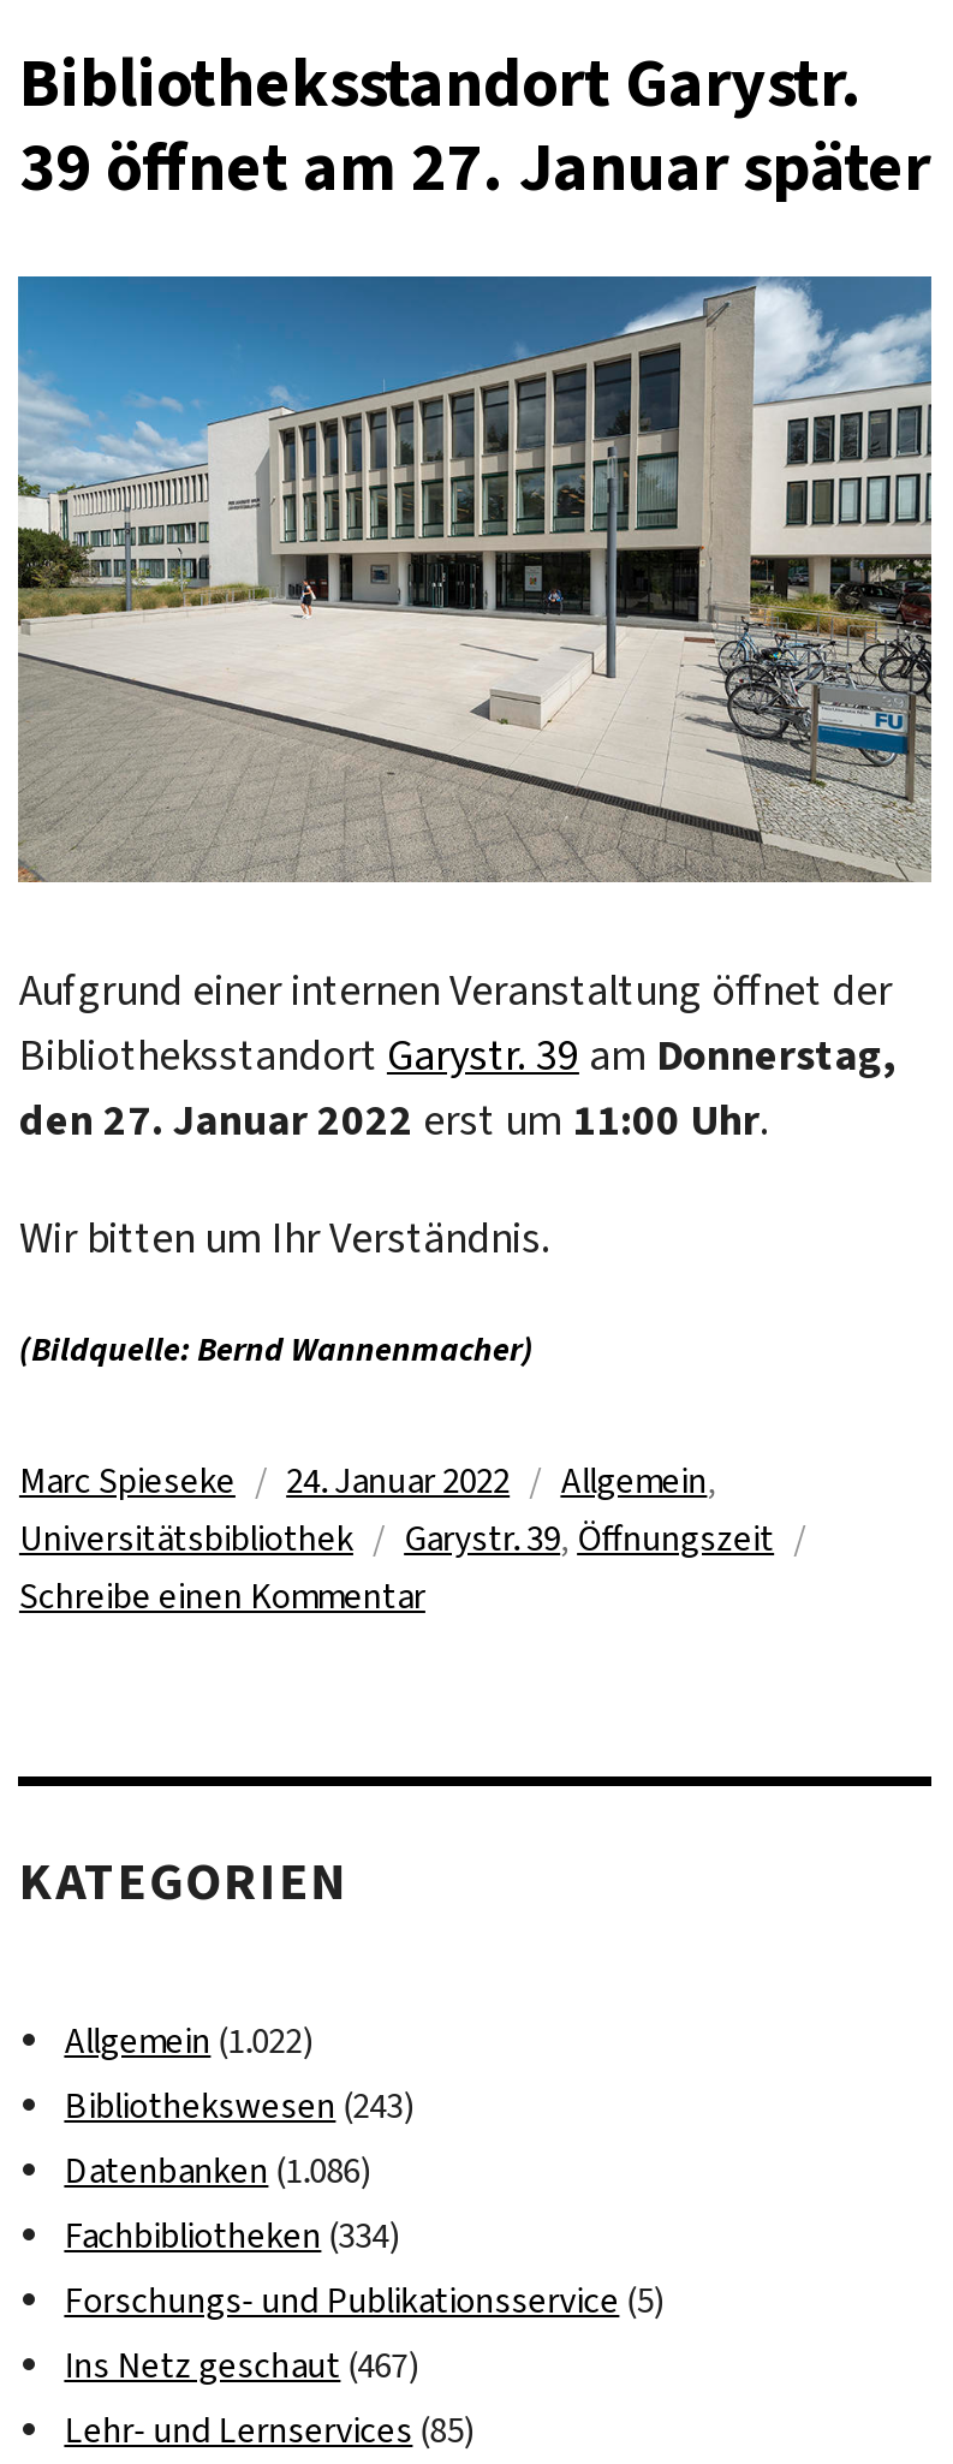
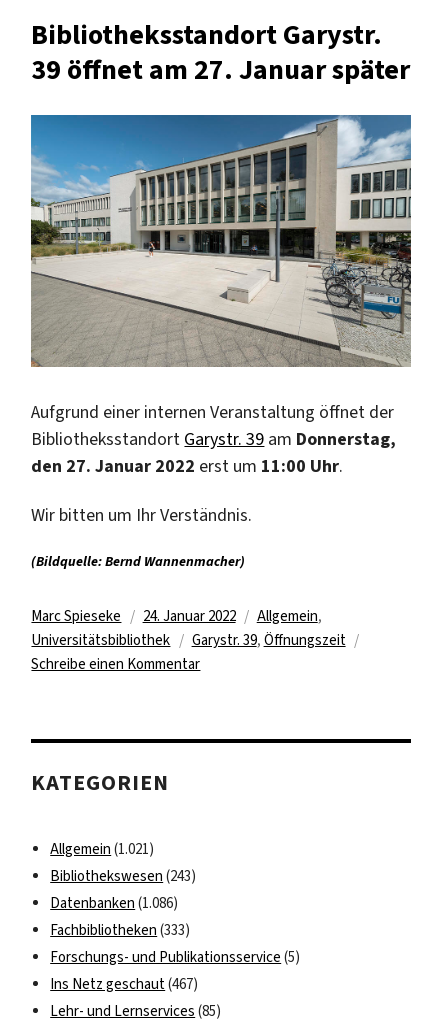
[64,2017,314,2065] Allgemein (1.022) -> [50,839,154,859] Allgemein (1.021)
[64,2211,401,2259] Fachbibliotheken (334) -> [50,920,190,940] Fachbibliotheken (333)

